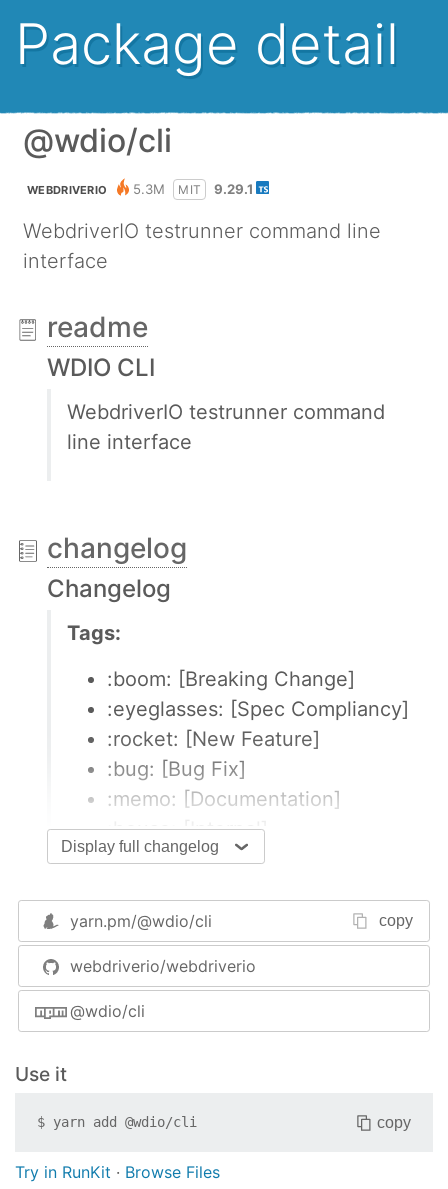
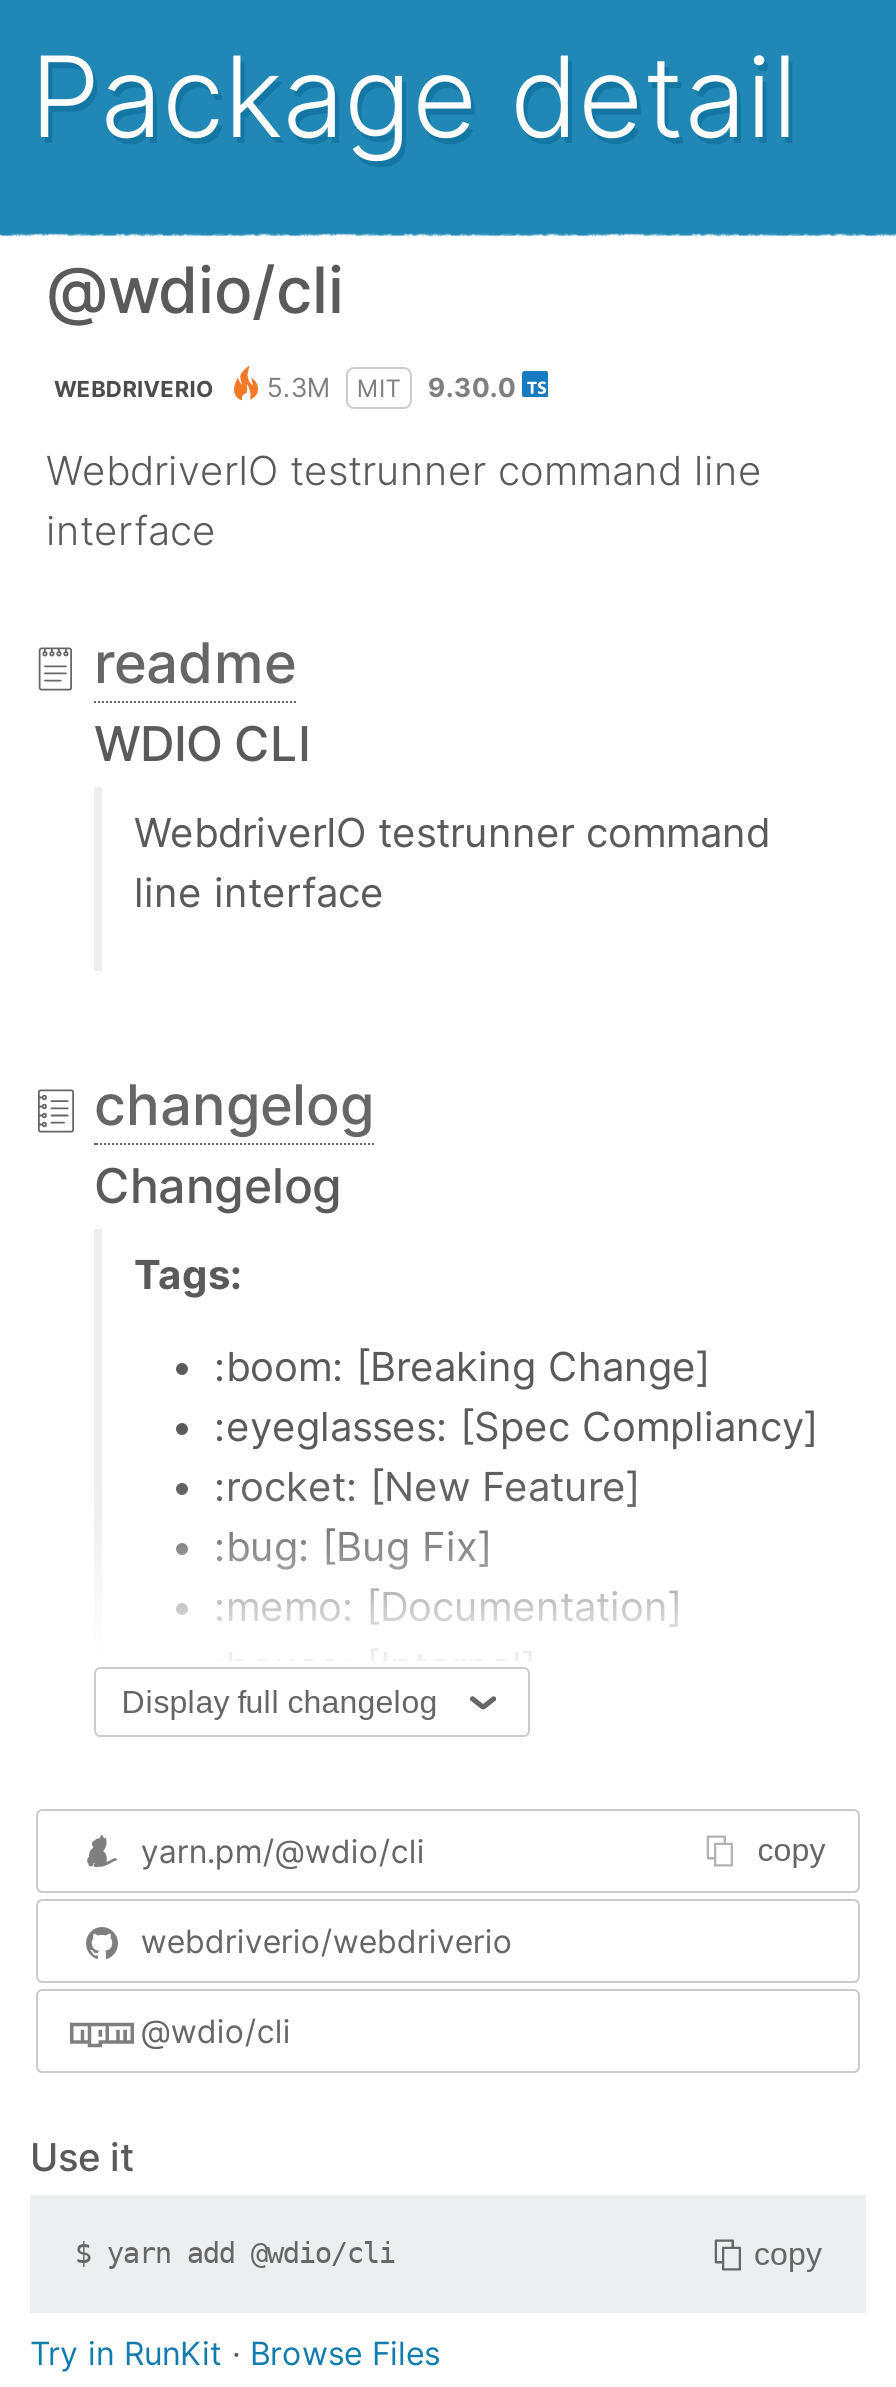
[27,181,253,197] WEBDRIVERIO 5.3M MIT 9.29.1 -> [54,370,516,402] WEBDRIVERIO 5.3M MIT 9.30.0

